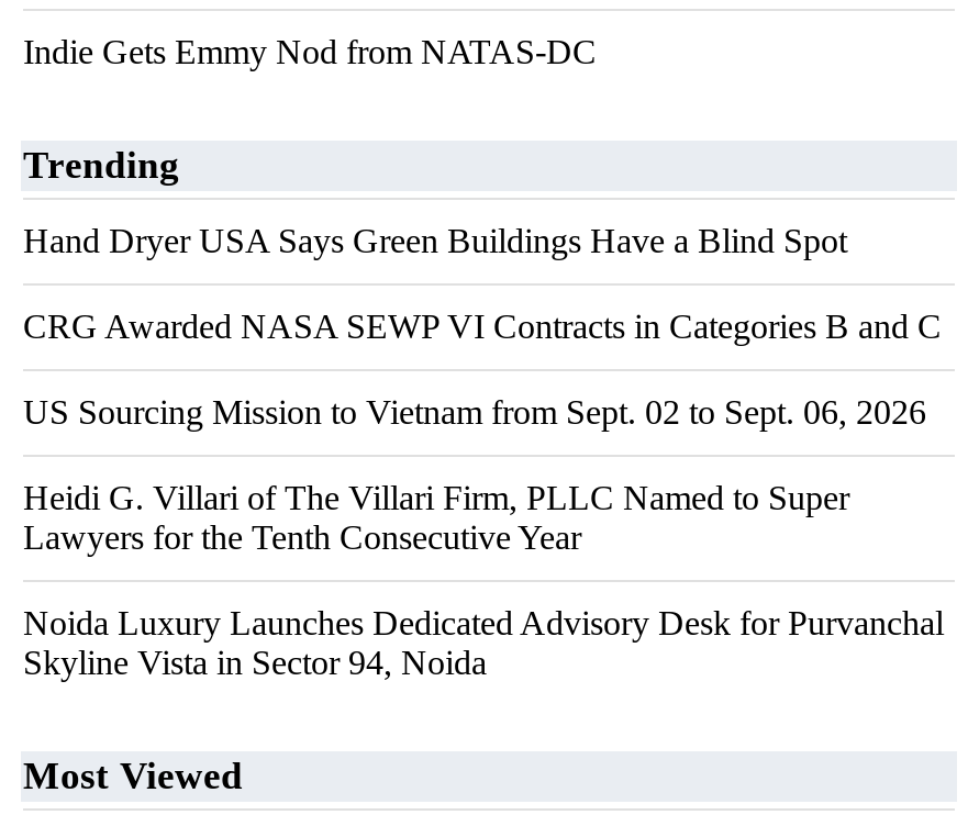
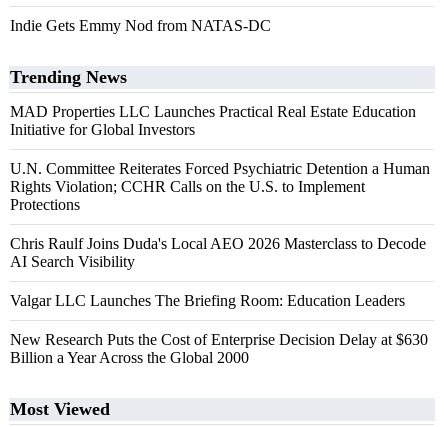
[23,143,179,187] Trending -> [10,67,127,87] Trending News
[23,222,847,259] Hand Dryer USA Says Green Buildings Have a Blind Spot -> [10,103,416,138] MAD Properties LLC Launches Practical Real Estate Education | Initiative for Global Investors
[23,308,942,345] CRG Awarded NASA SEWP VI Contracts in Categories B and C -> [10,160,430,213] U.N. Committee Reiterates Forced Psychiatric Detention a Human | Rights Violation; CCHR Calls on the U.S. to Implement | Protections
[23,393,926,431] US Sourcing Mission to Vietnam from Sept. 02 to Sept. 06, 2026 -> [10,235,426,270] Chris Raulf Joins Duda's Local AEO 2026 Masterclass to Decode | AI Search Visibility
[23,479,849,556] Heidi G. Villari of The Villari Firm, PLLC Named to Super | Lawyers for the Tenth Consecutive Year -> [10,292,405,309] Valgar LLC Launches The Briefing Room: Education Leaders
[23,604,944,681] Noida Luxury Launches Dedicated Advisory Desk for Purvanchal | Skyline Vista in Sector 94, Noida -> [10,331,428,366] New Research Puts the Cost of Enterprise Decision Delay at $630 | Billion a Year Across the Global 2000

